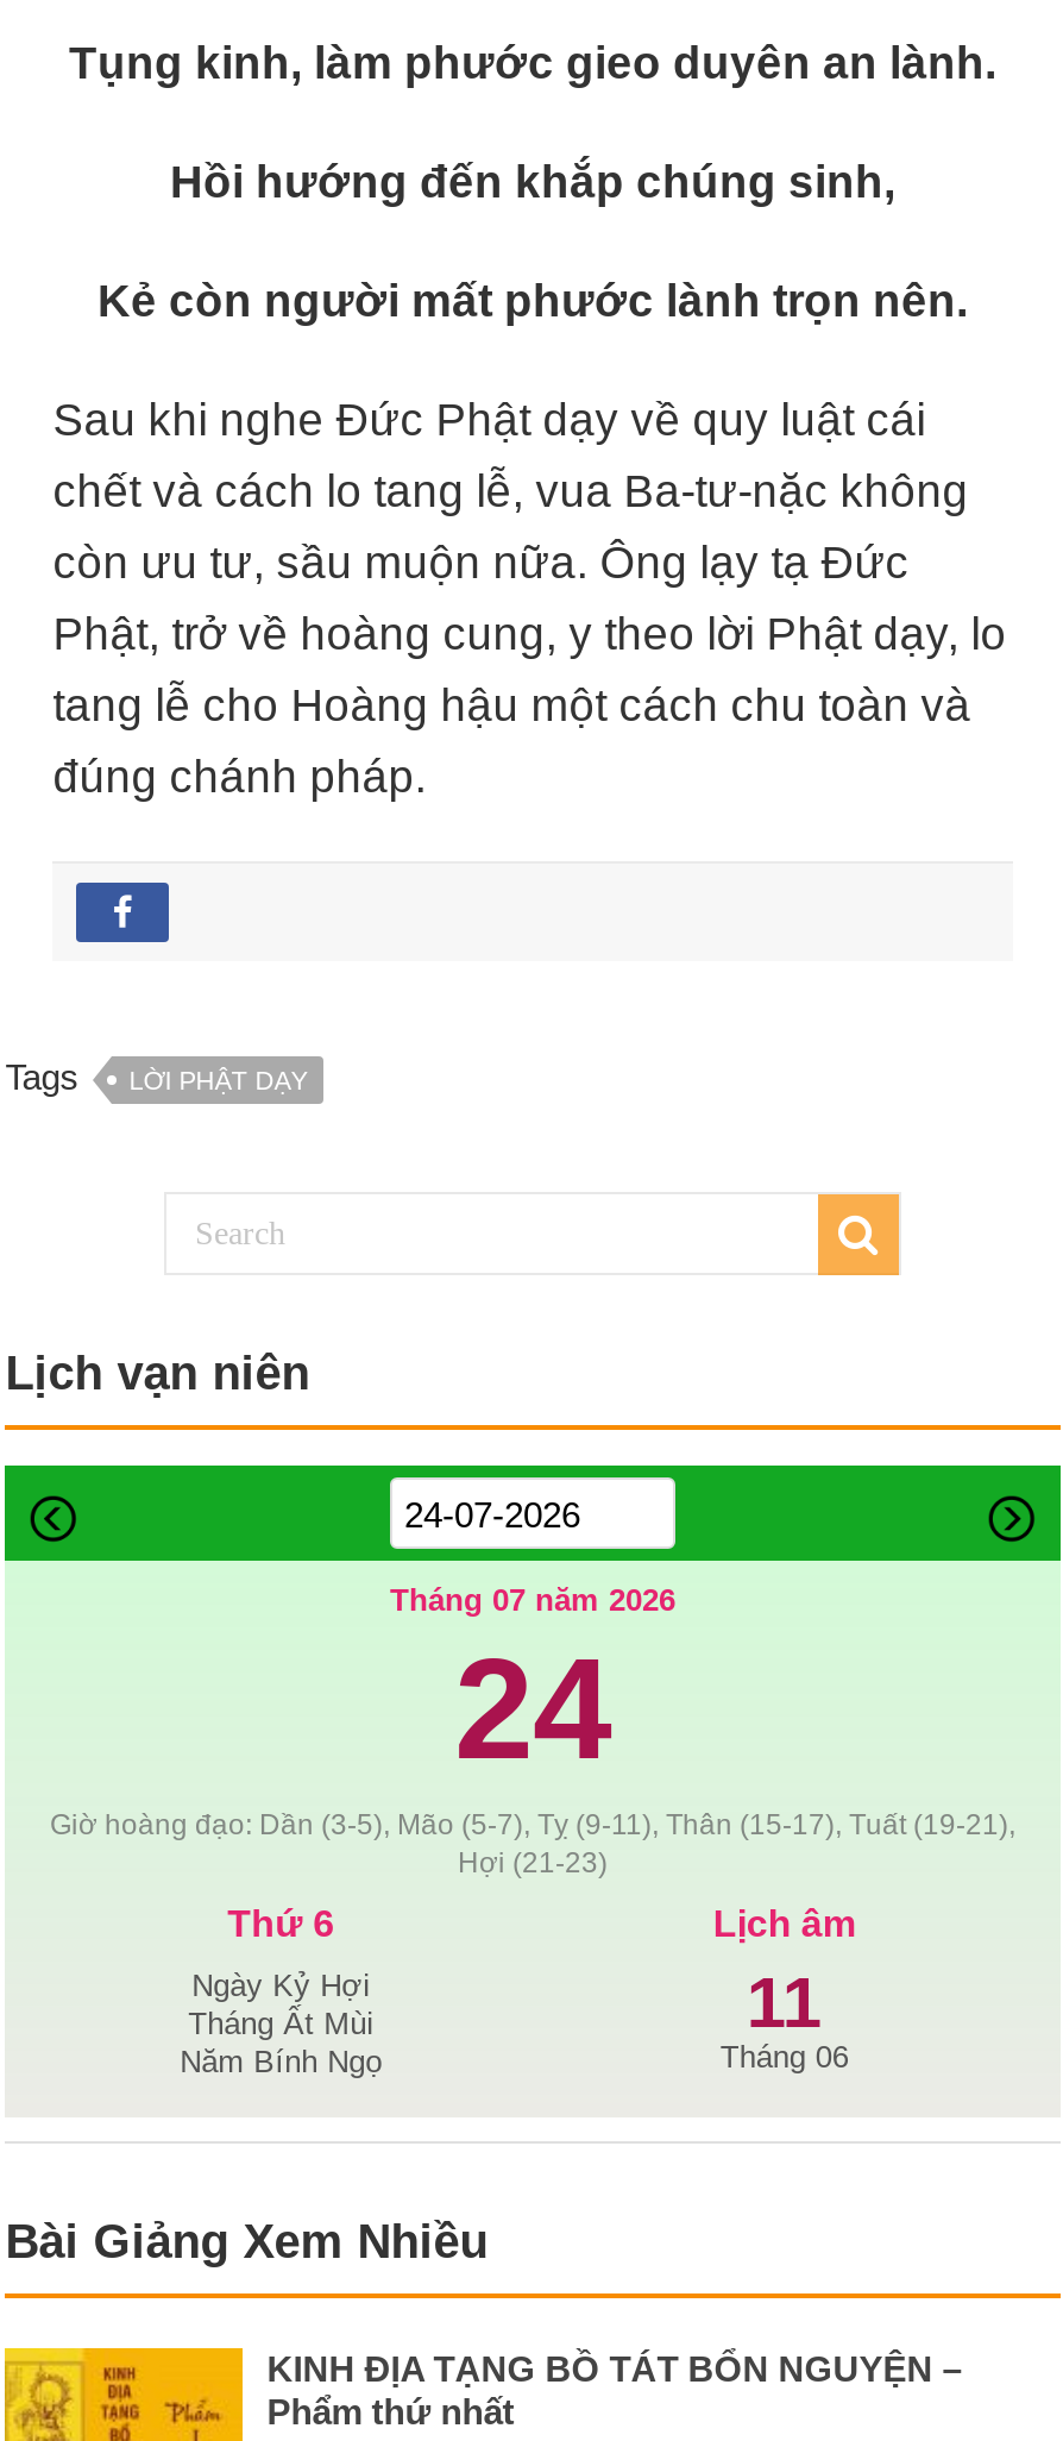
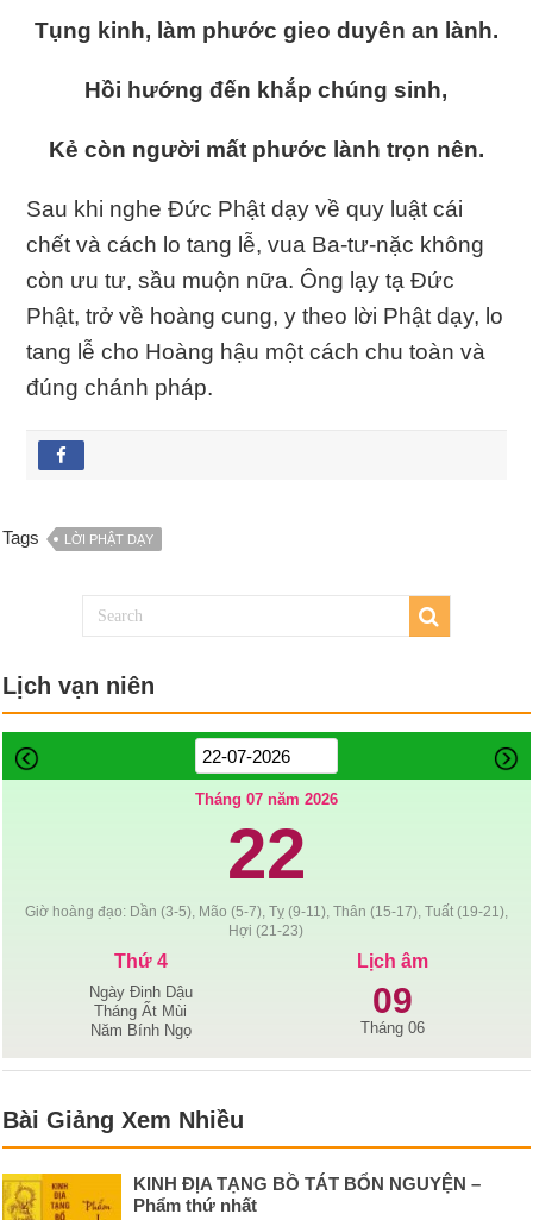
[454,1630,611,1789] 24 -> [227,814,306,894] 22
[227,1904,334,1944] Thứ 6 -> [114,951,167,971] Thứ 4
[192,1968,370,2003] Ngày Kỷ Hợi -> [89,983,192,1001] Ngày Đinh Dậu
[746,1963,823,2042] 11 -> [372,981,413,1020] 09

